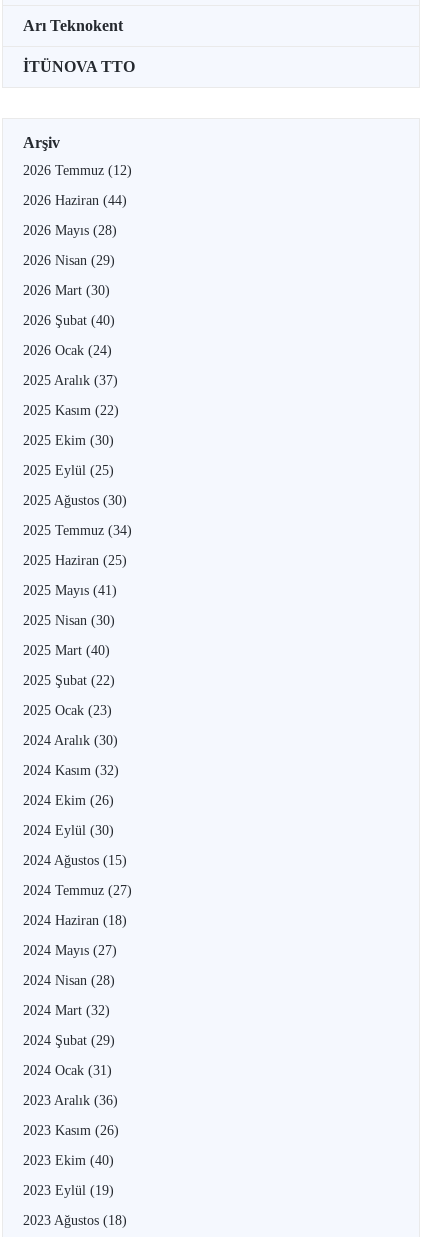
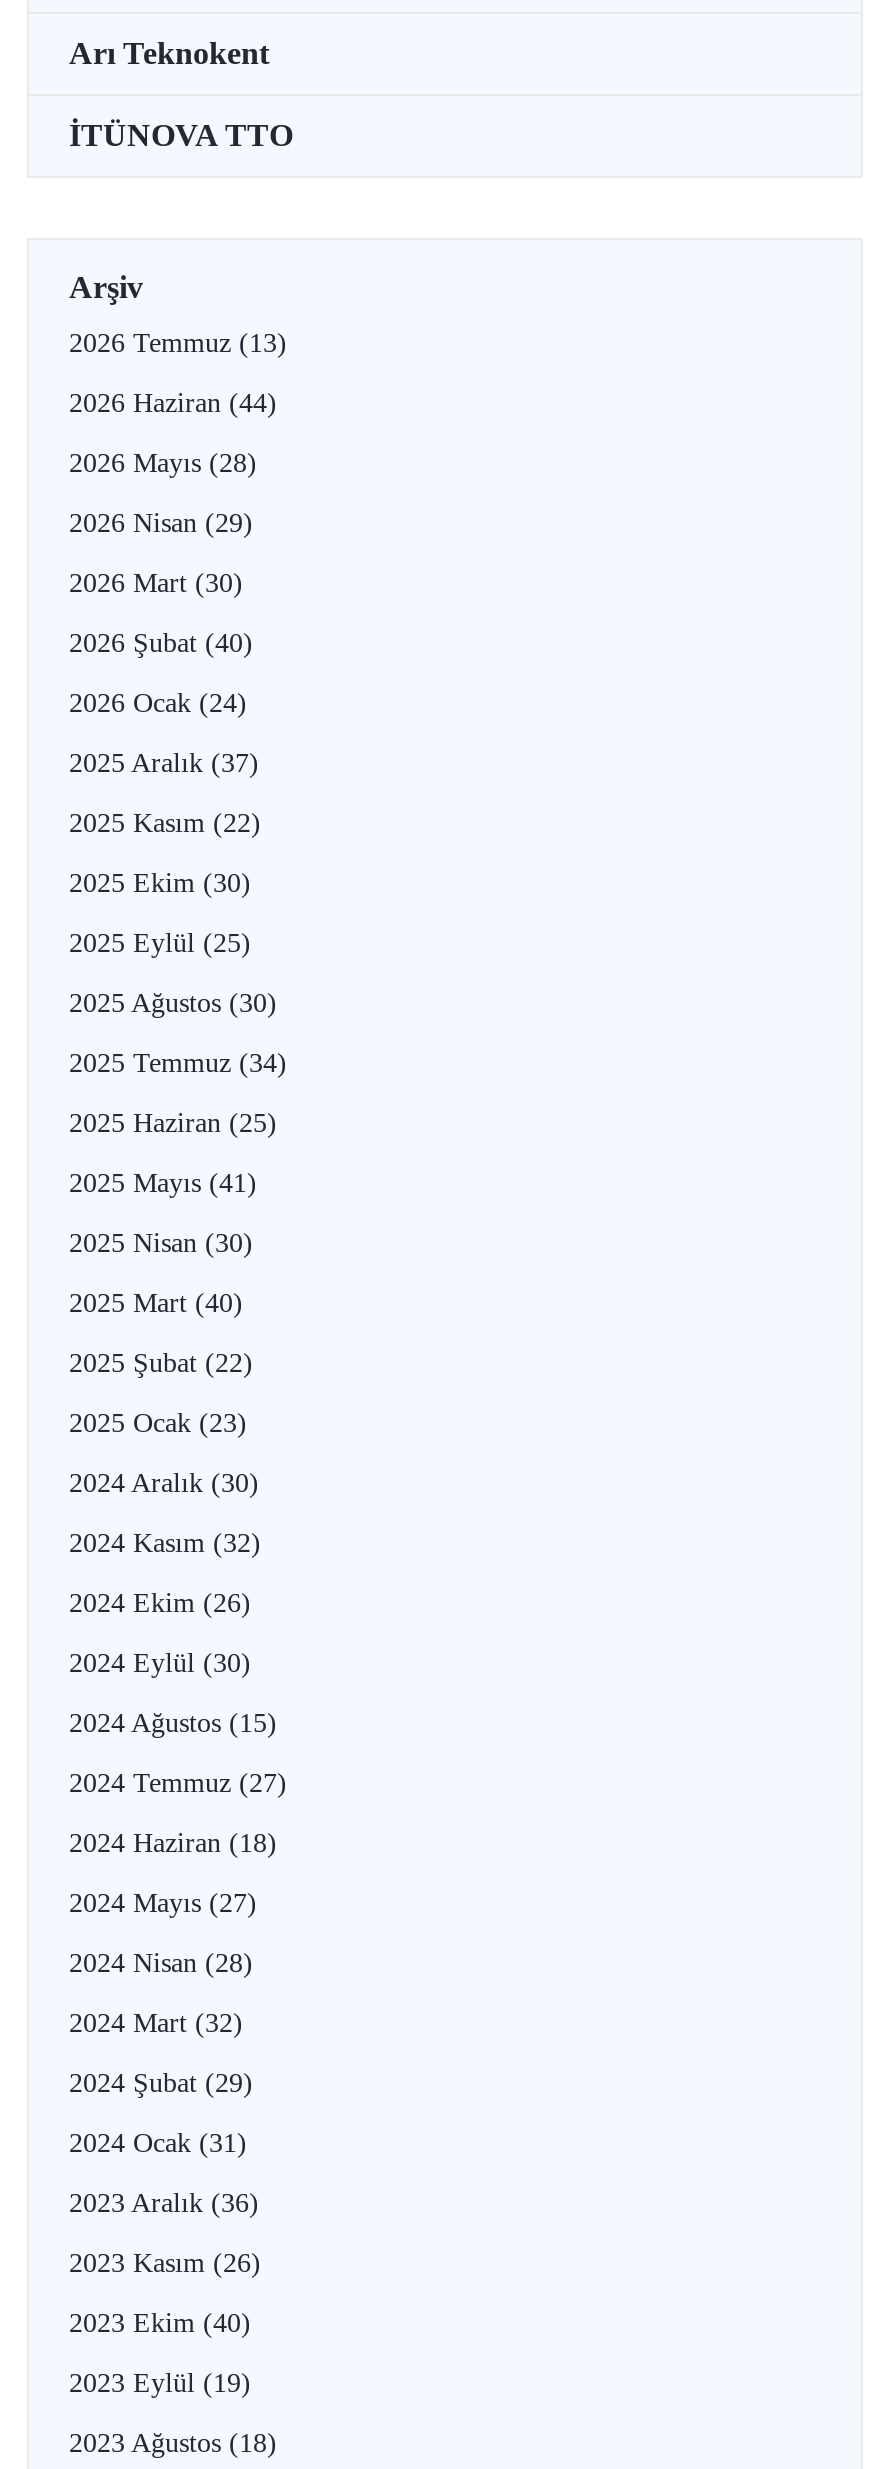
[23,163,132,178] 2026 Temmuz (12) -> [69,328,287,358] 2026 Temmuz (13)

